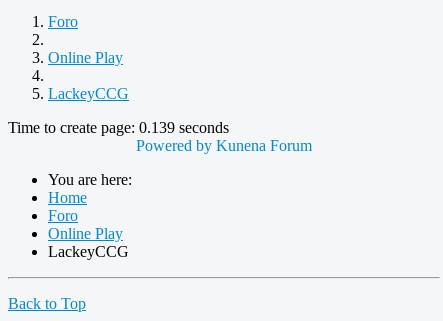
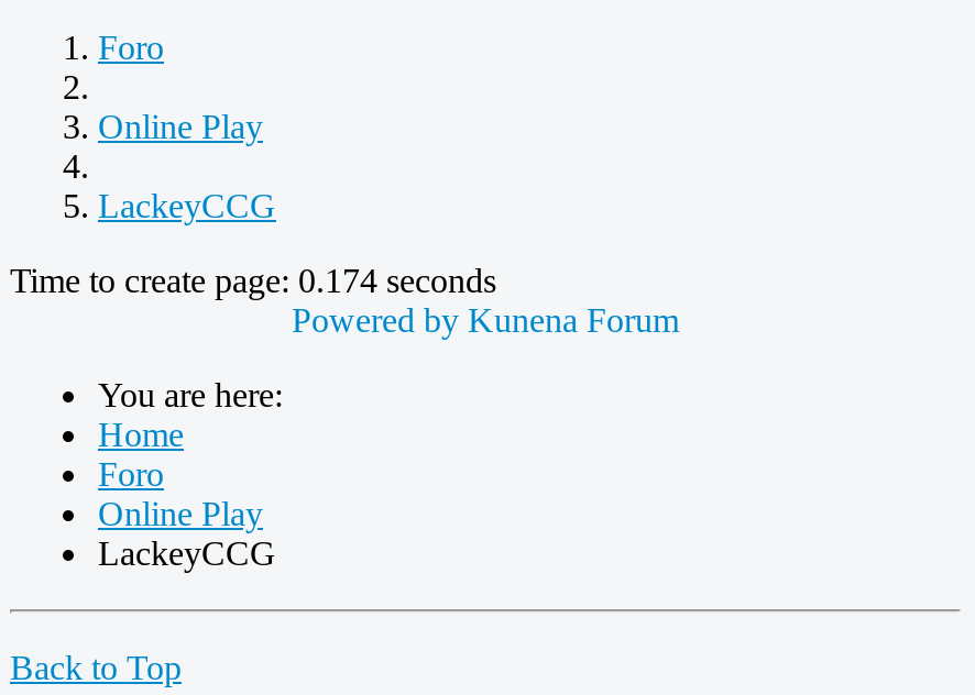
[8,119,229,136] Time to create page: 0.139 seconds -> [10,261,496,298] Time to create page: 0.174 seconds

